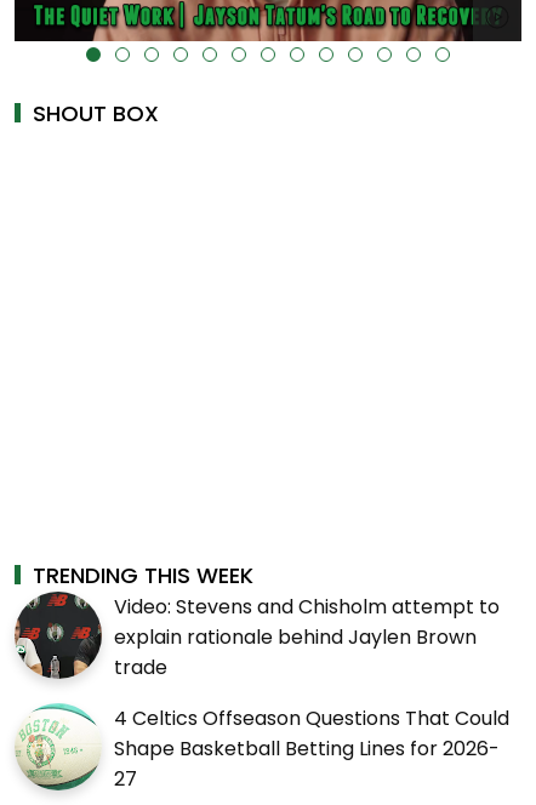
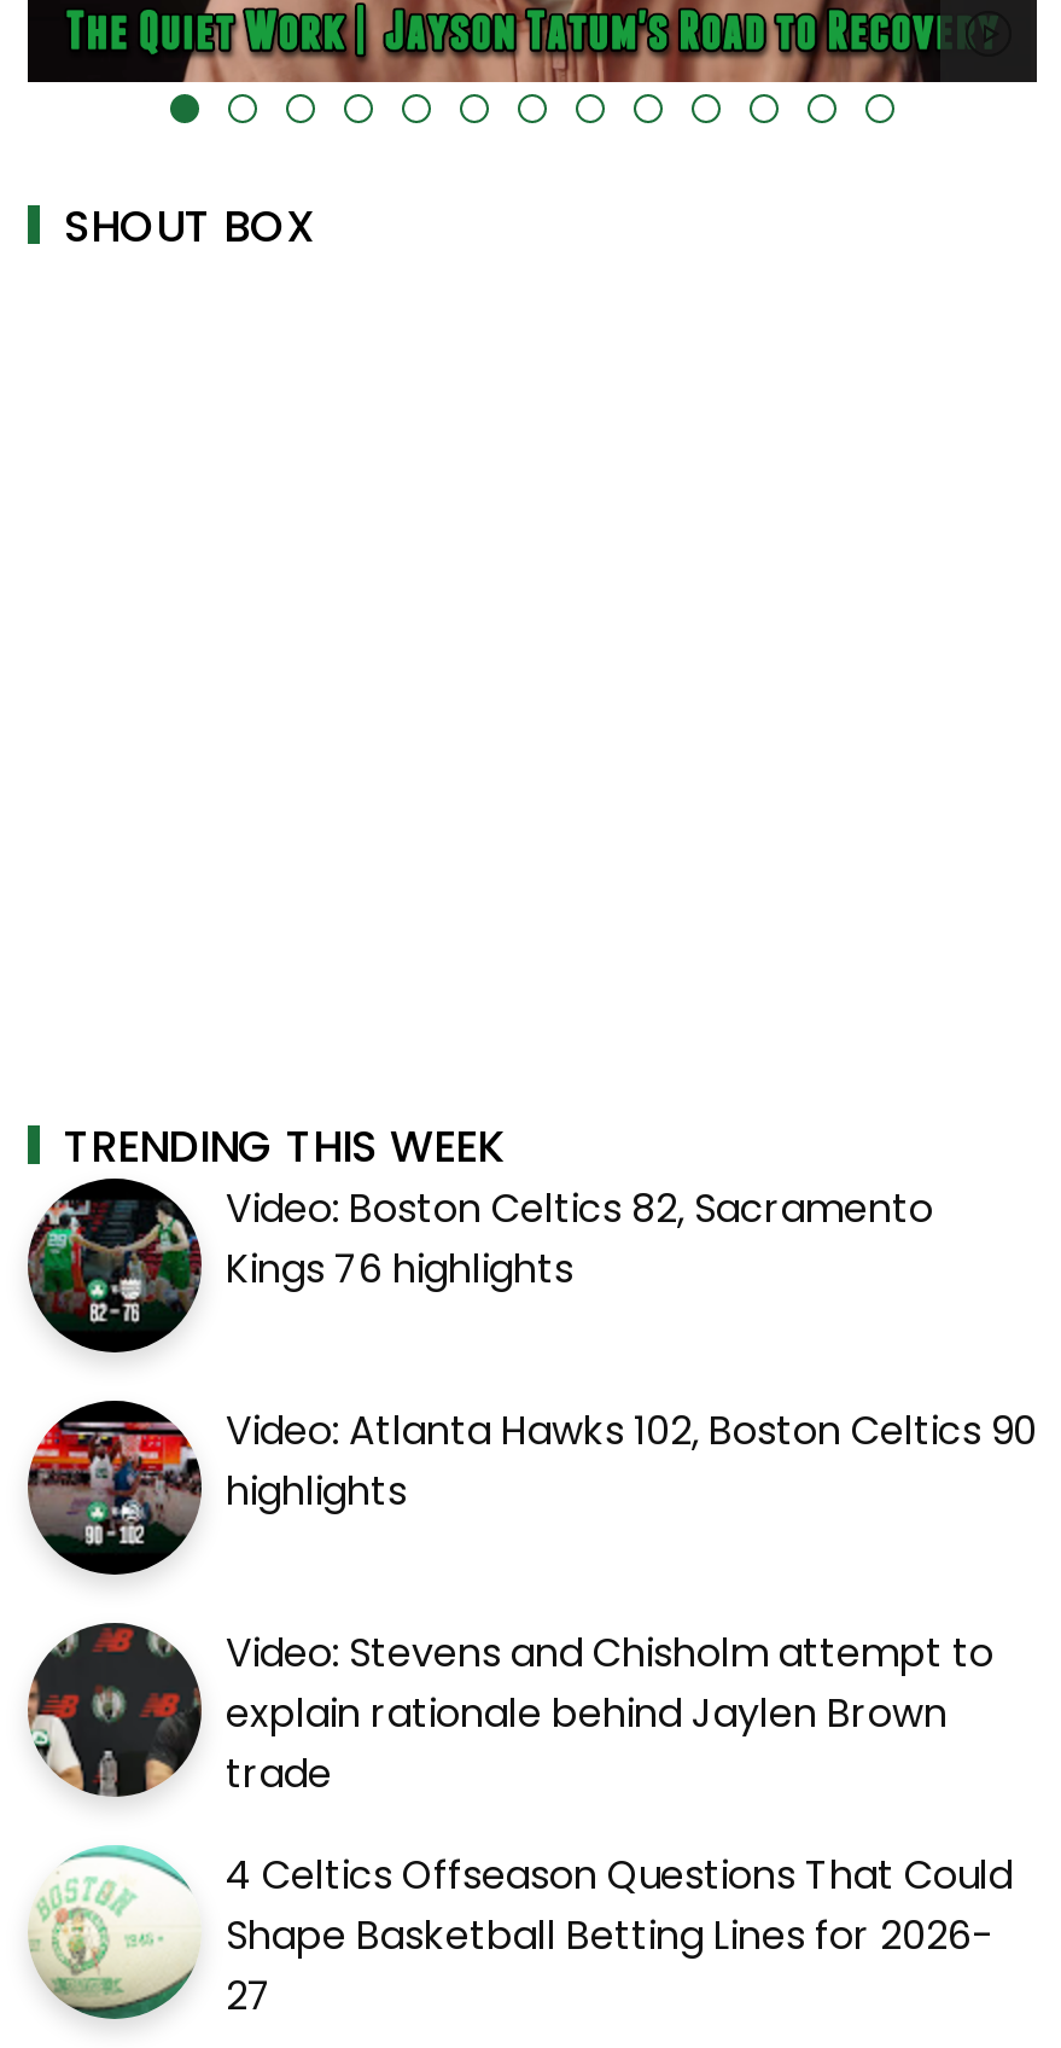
none -> [25,1398,192,1577] [image]
none -> [28,1181,1037,1519] [image] | Video: Boston Celtics 82, Sacramento | Kings 76 highlights | Video: Atlanta Hawks 102, Boston Celtics 90 | highlights

